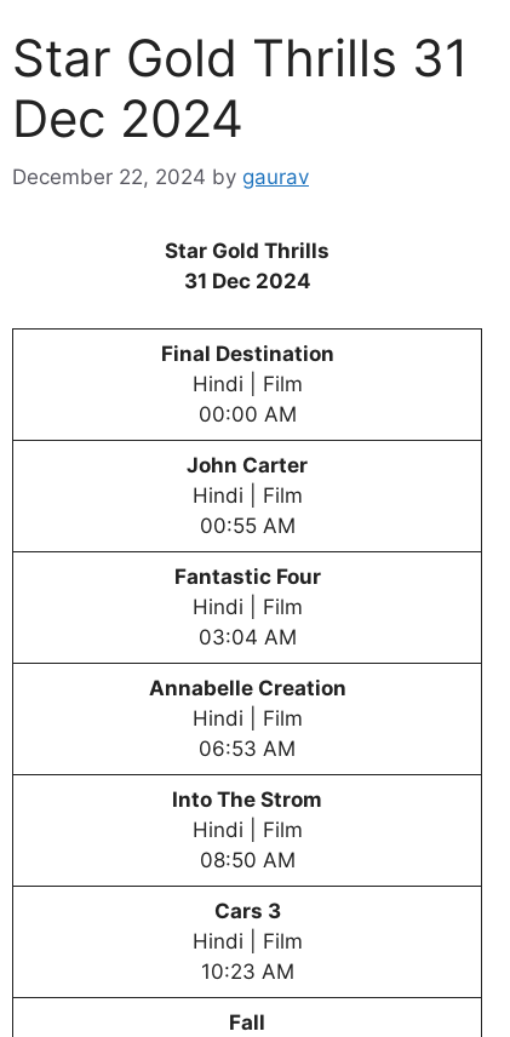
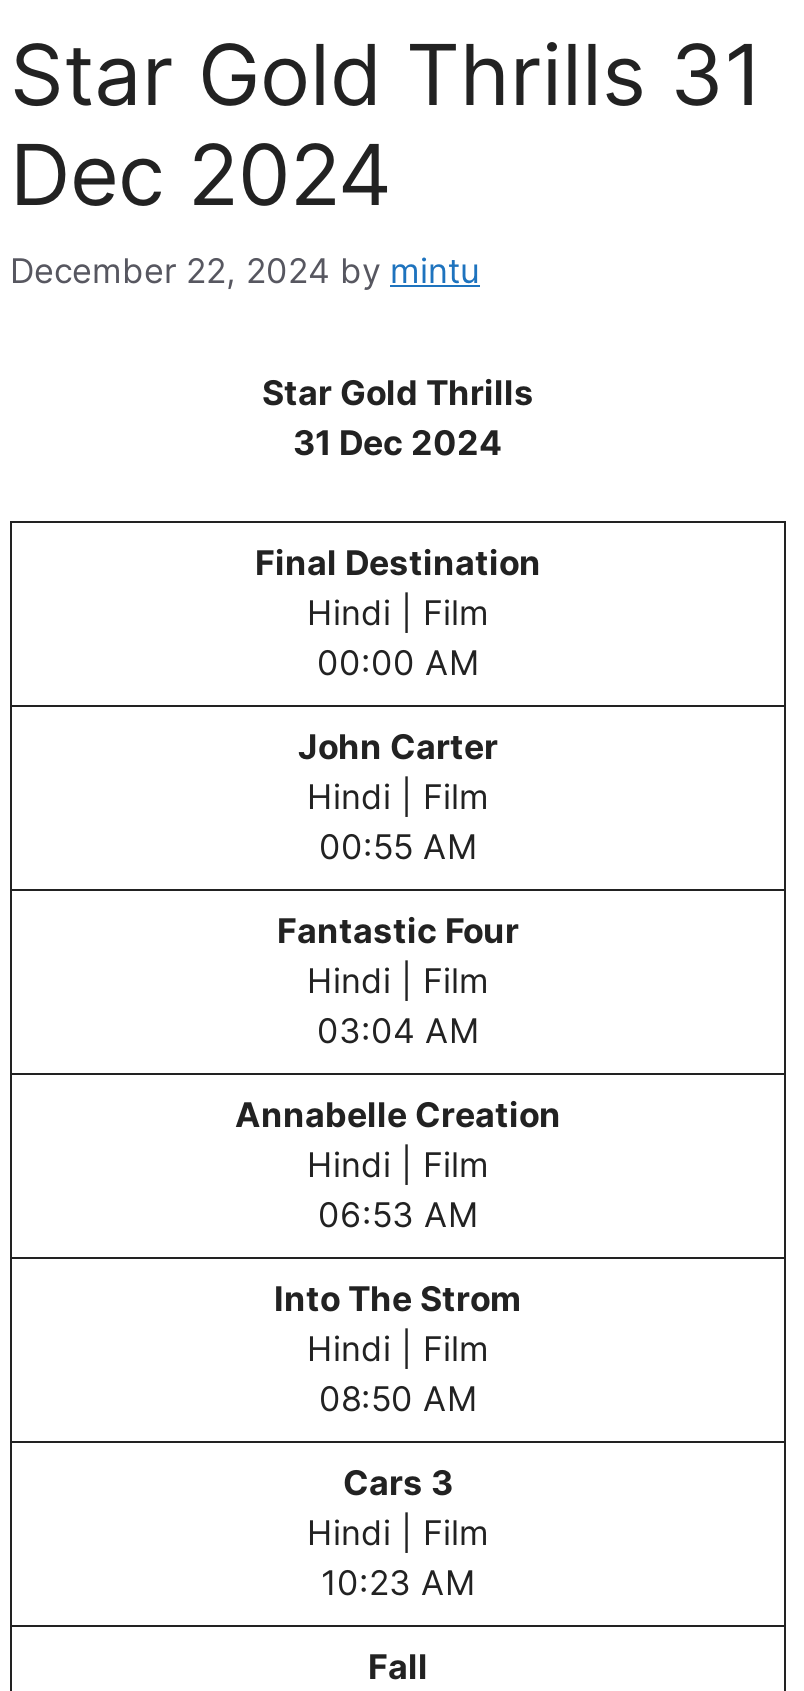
[12,165,309,189] December 22, 2024 by gaurav -> [10,251,480,291] December 22, 2024 by mintu

